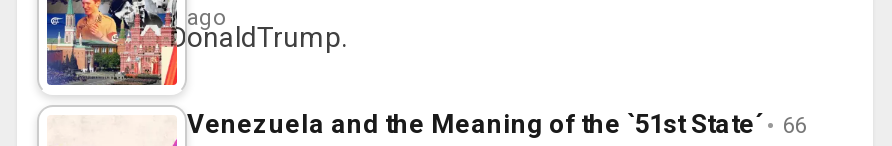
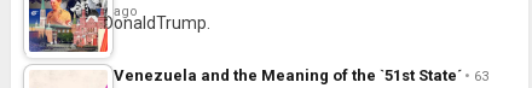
[187,109,807,139] Venezuela and the Meaning of the `51st State´ 66 -> [114,66,488,84] Venezuela and the Meaning of the `51st State´ 63

